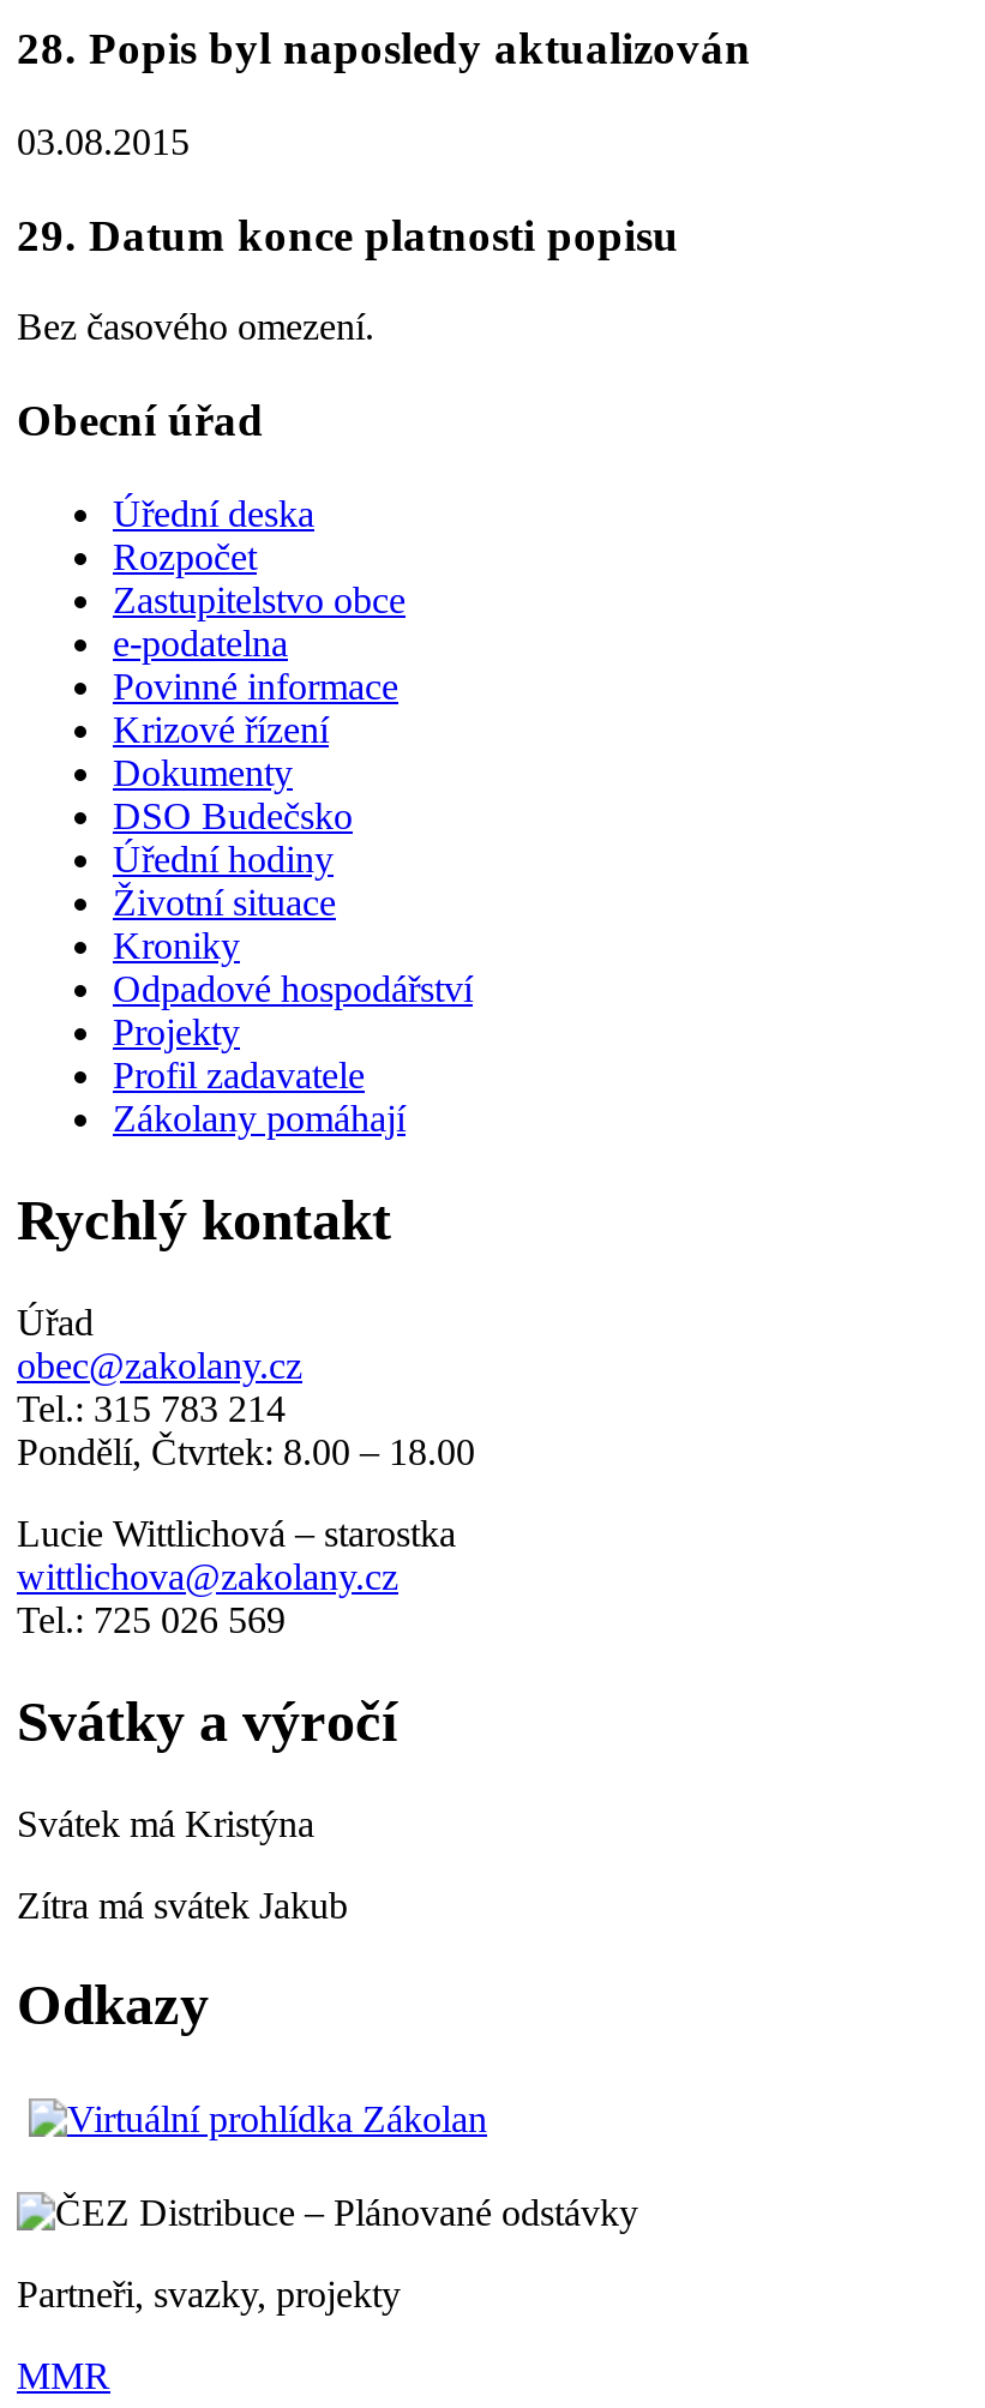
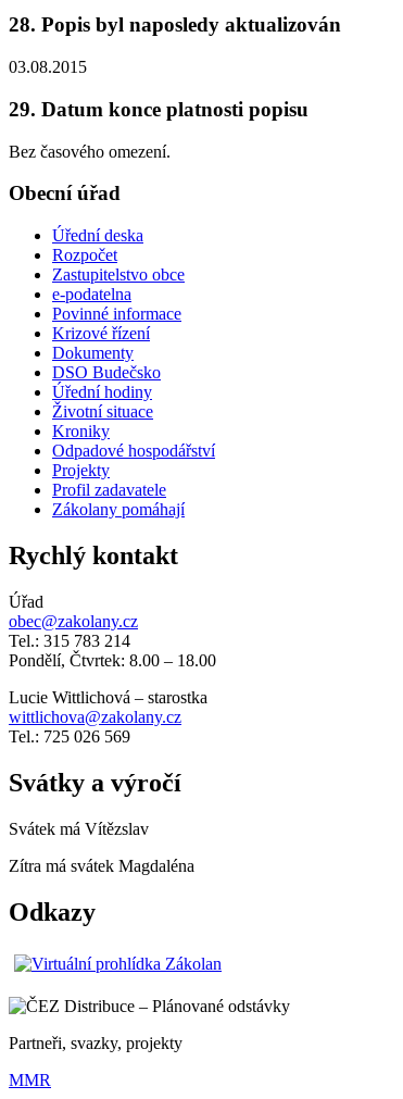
[17,1803,314,1843] Svátek má Kristýna -> [9,819,149,838] Svátek má Vítězslav
[17,1884,348,1925] Zítra má svátek Jakub -> [9,856,194,875] Zítra má svátek Magdaléna

